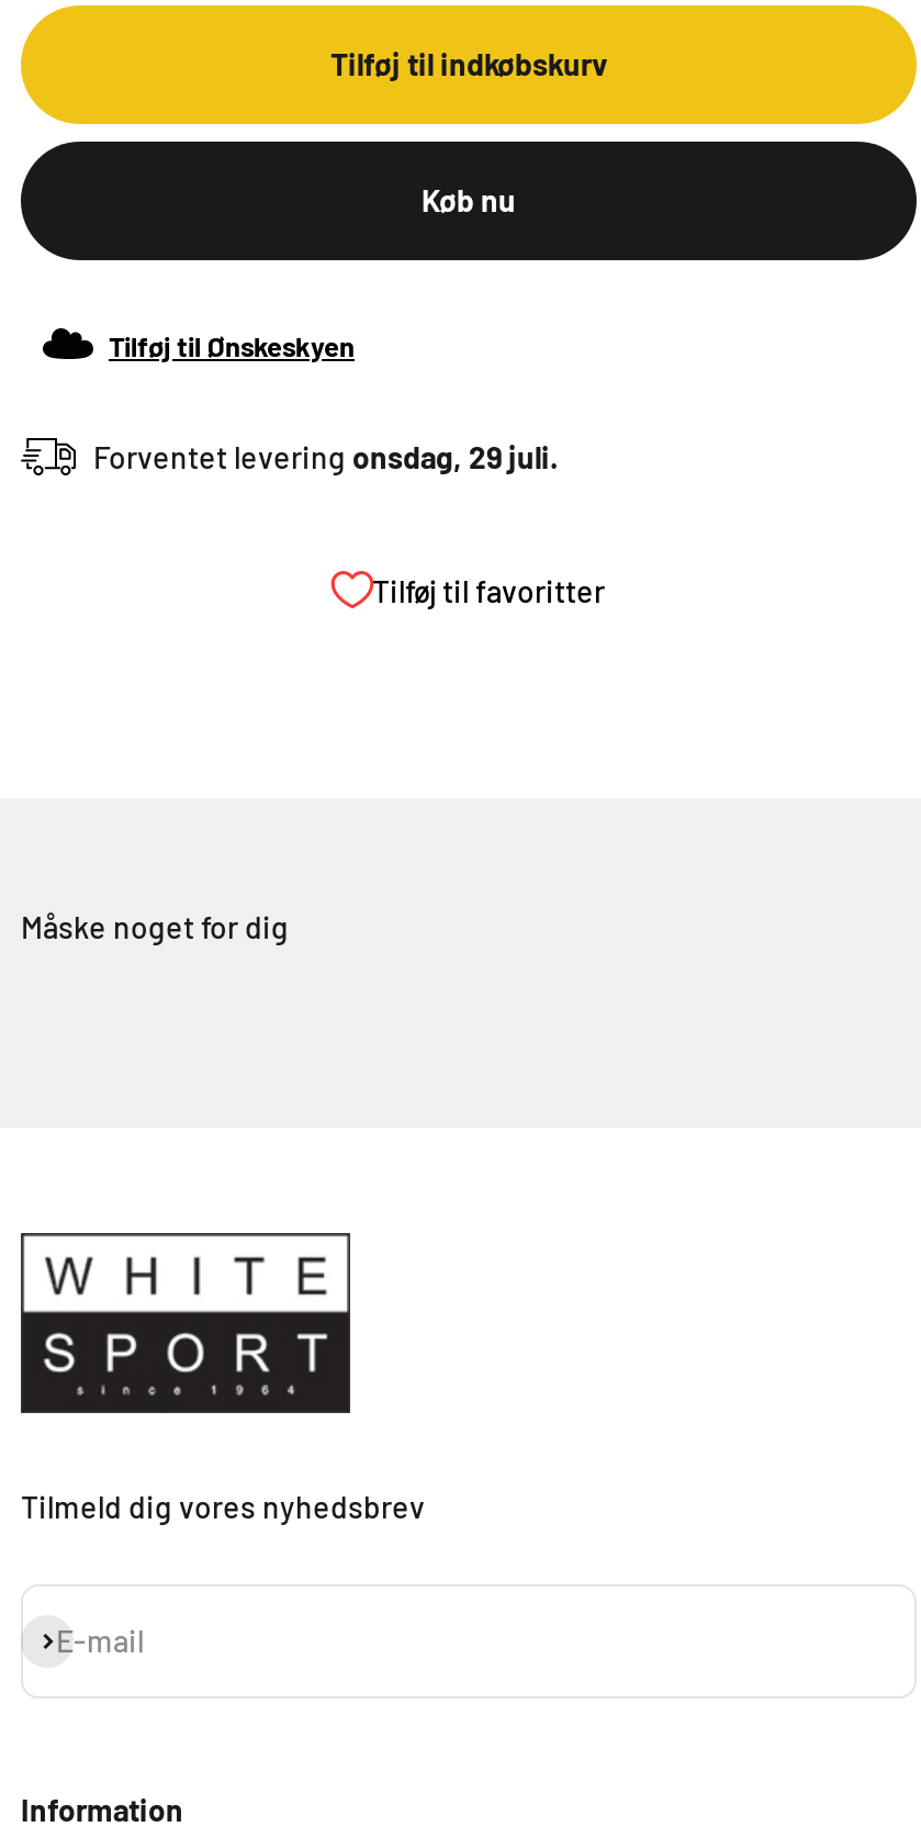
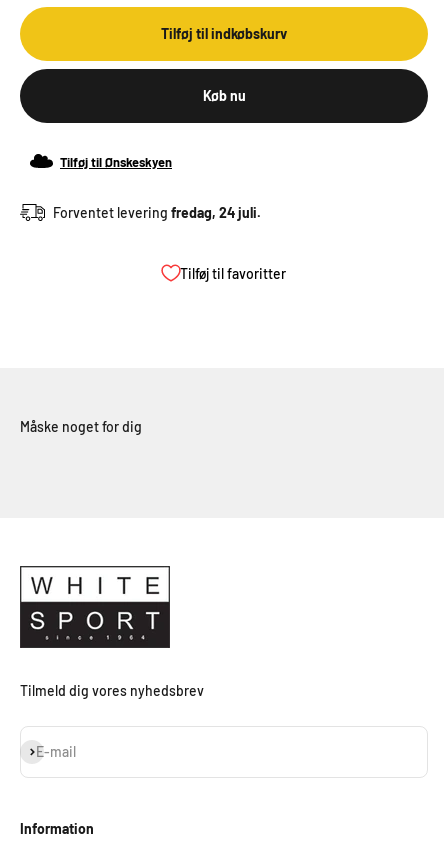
[87,438,559,476] Forventet levering onsdag, 29 juli. -> [50,204,261,221] Forventet levering fredag, 24 juli.

